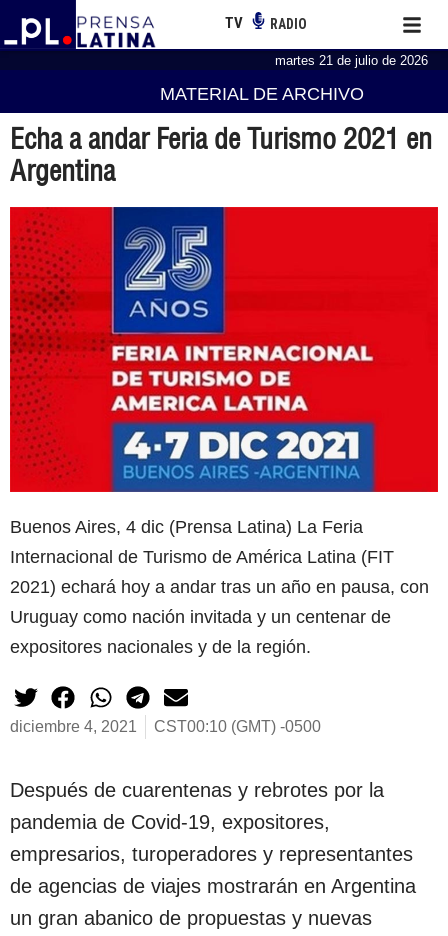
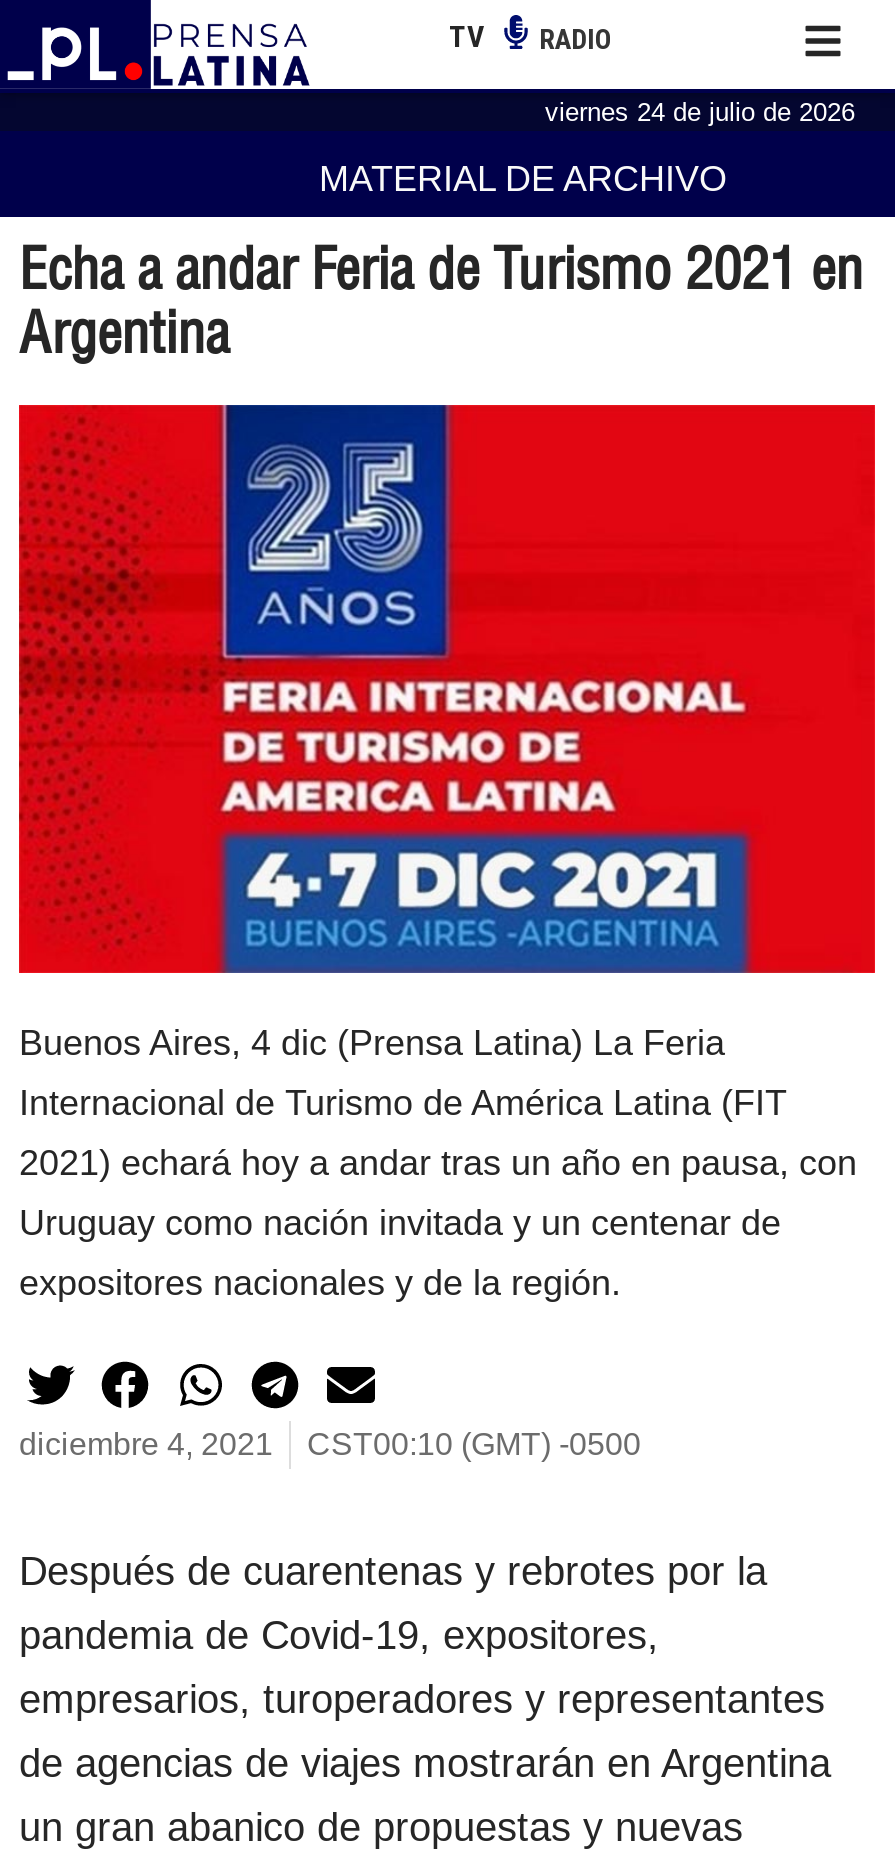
[275,53,428,68] martes 21 de julio de 2026 -> [545,96,855,126] viernes 24 de julio de 2026

